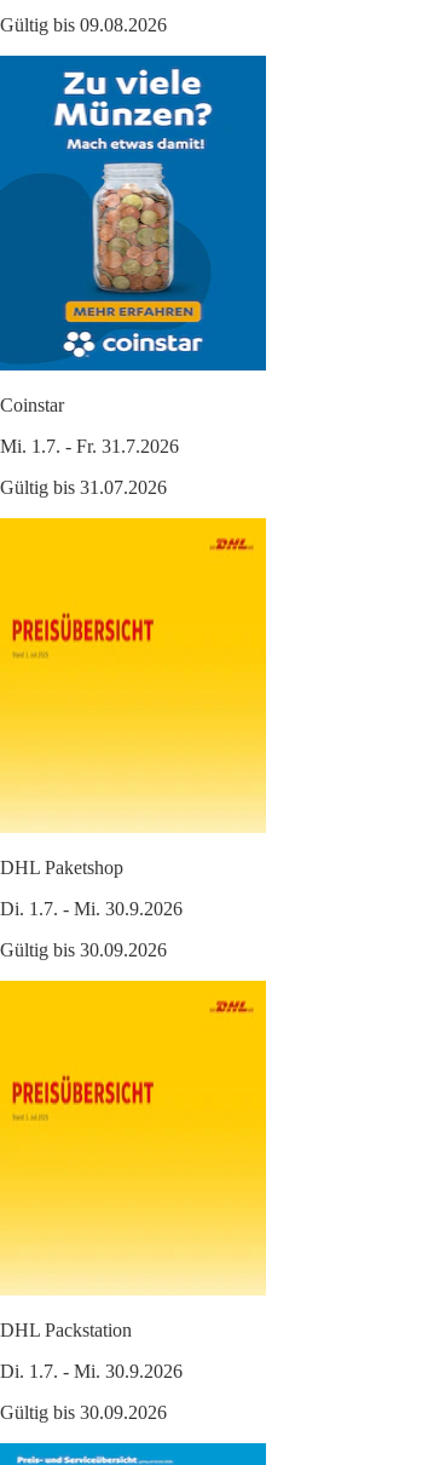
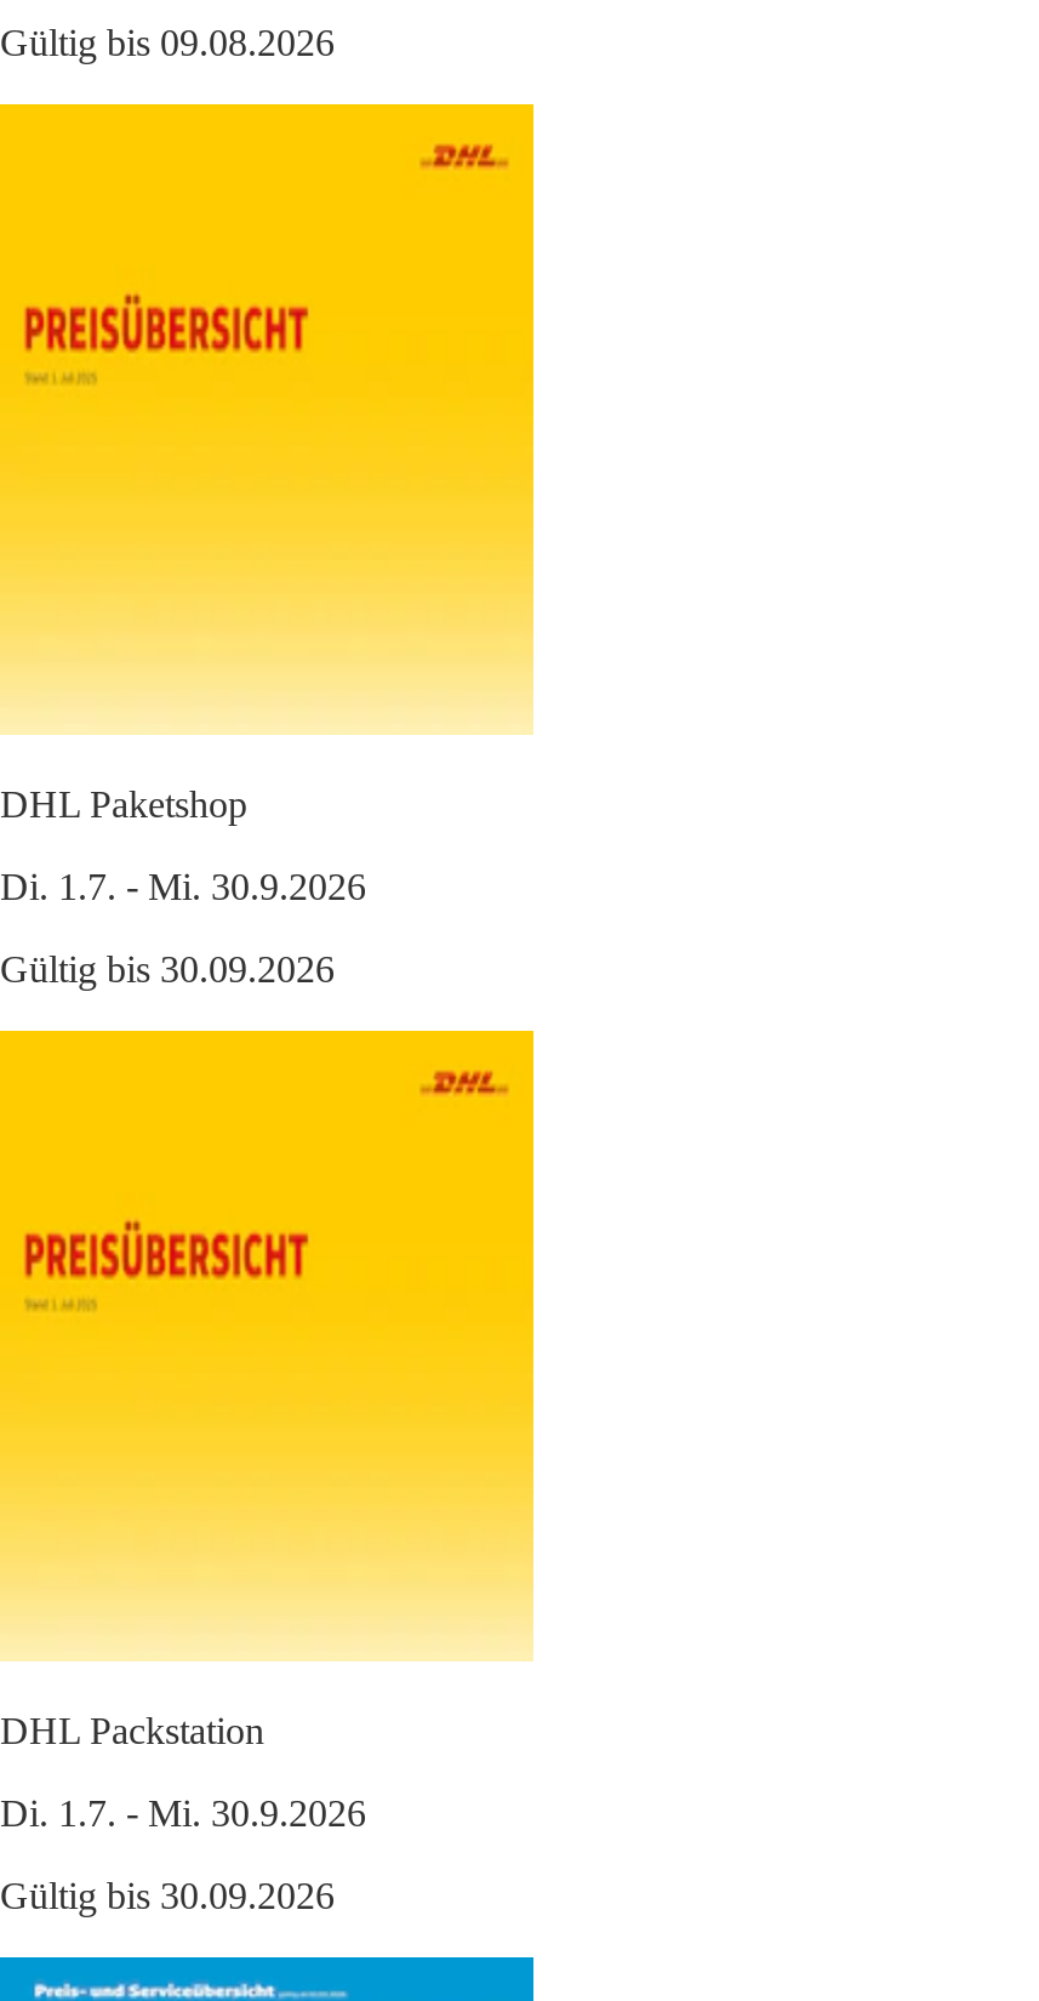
[0,54,267,498] [image] | Coinstar | Mi. 1.7. - Fr. 31.7.2026 | Gültig bis 31.07.2026 -> none

